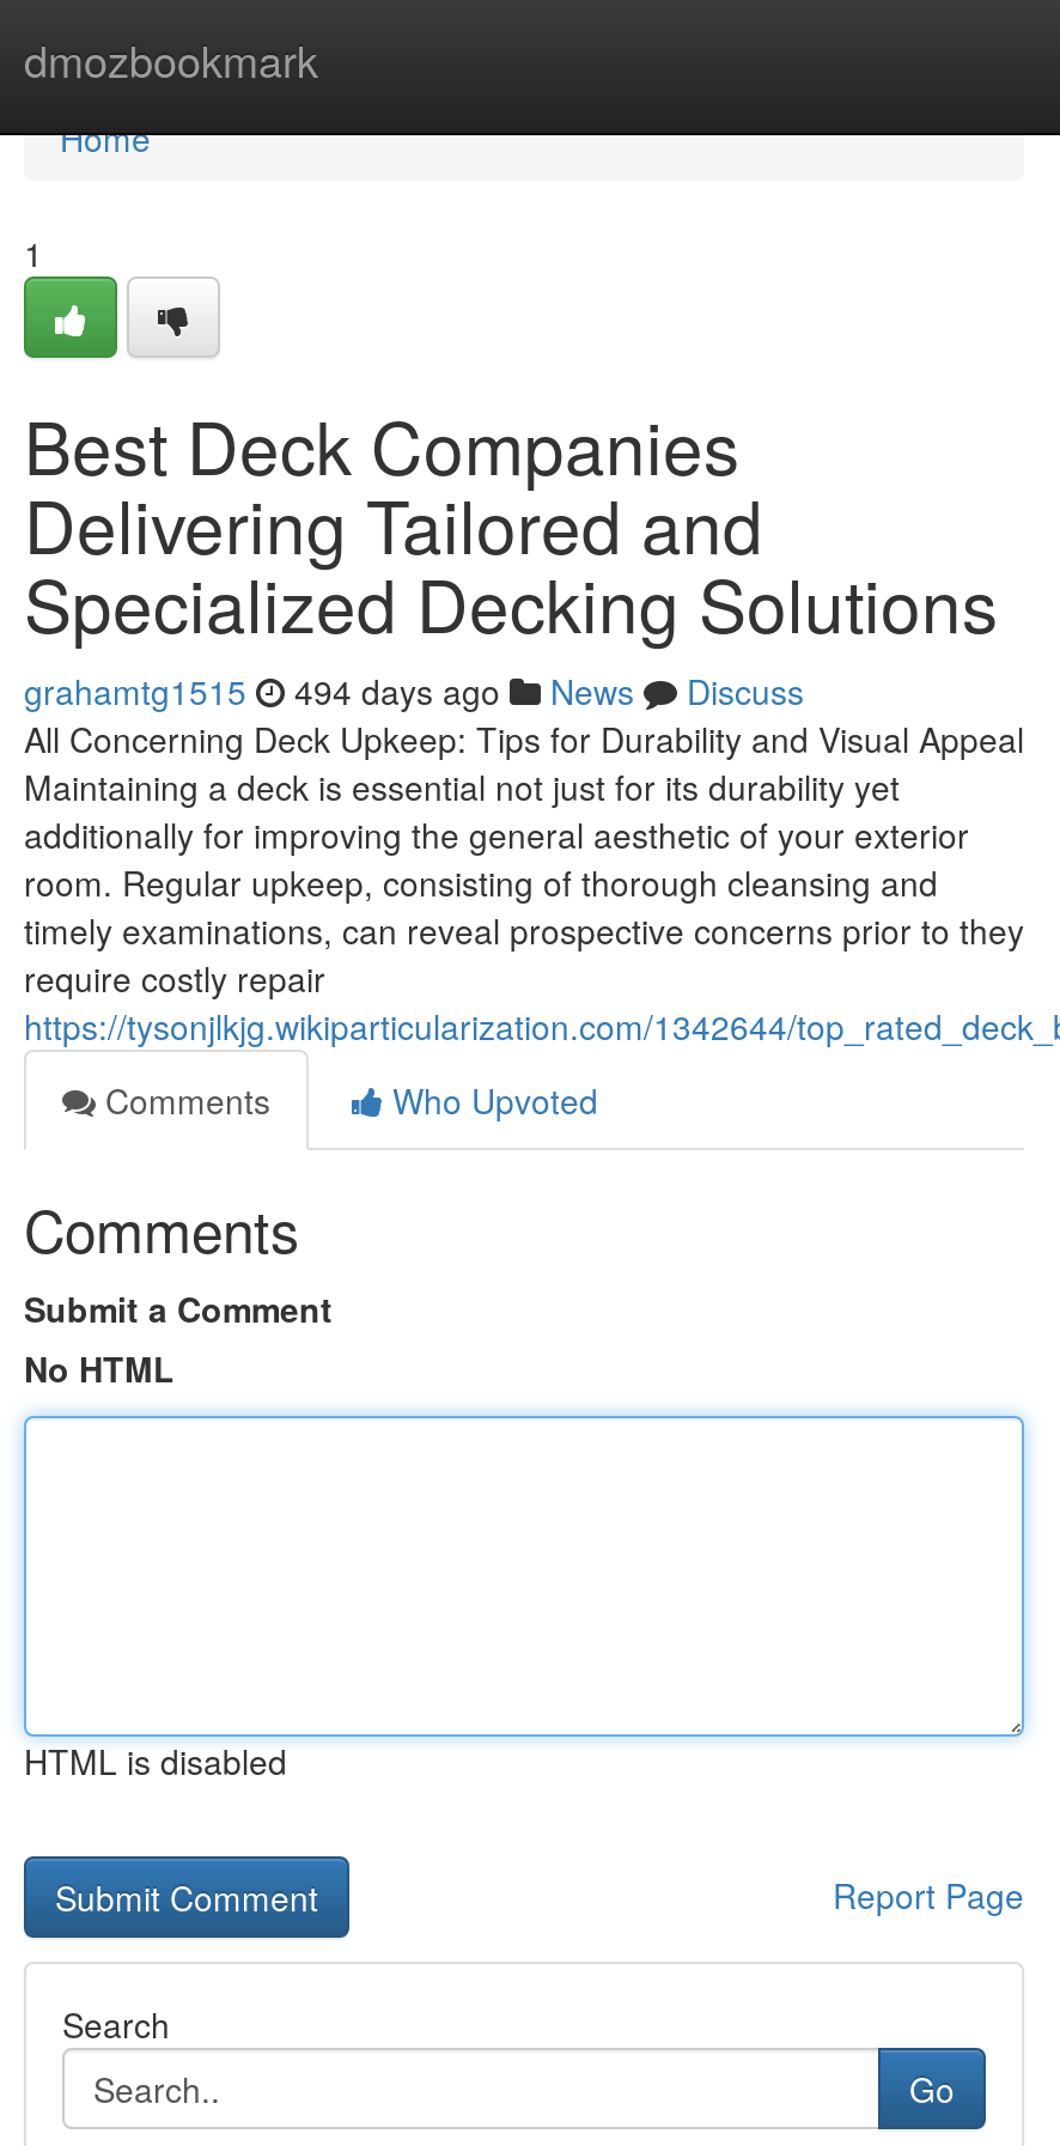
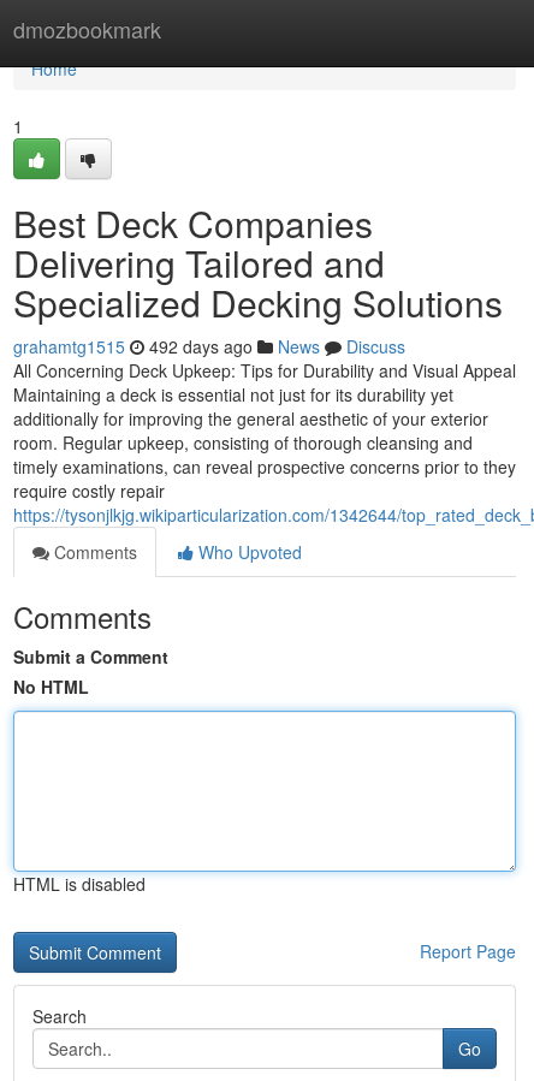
[24,667,804,715] grahamtg1515 494 days ago News Discuss -> [13,334,405,358] grahamtg1515 492 days ago News Discuss

